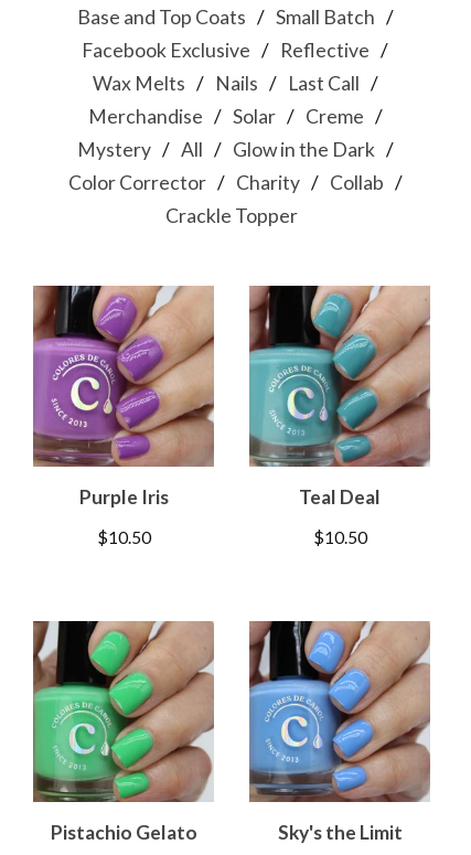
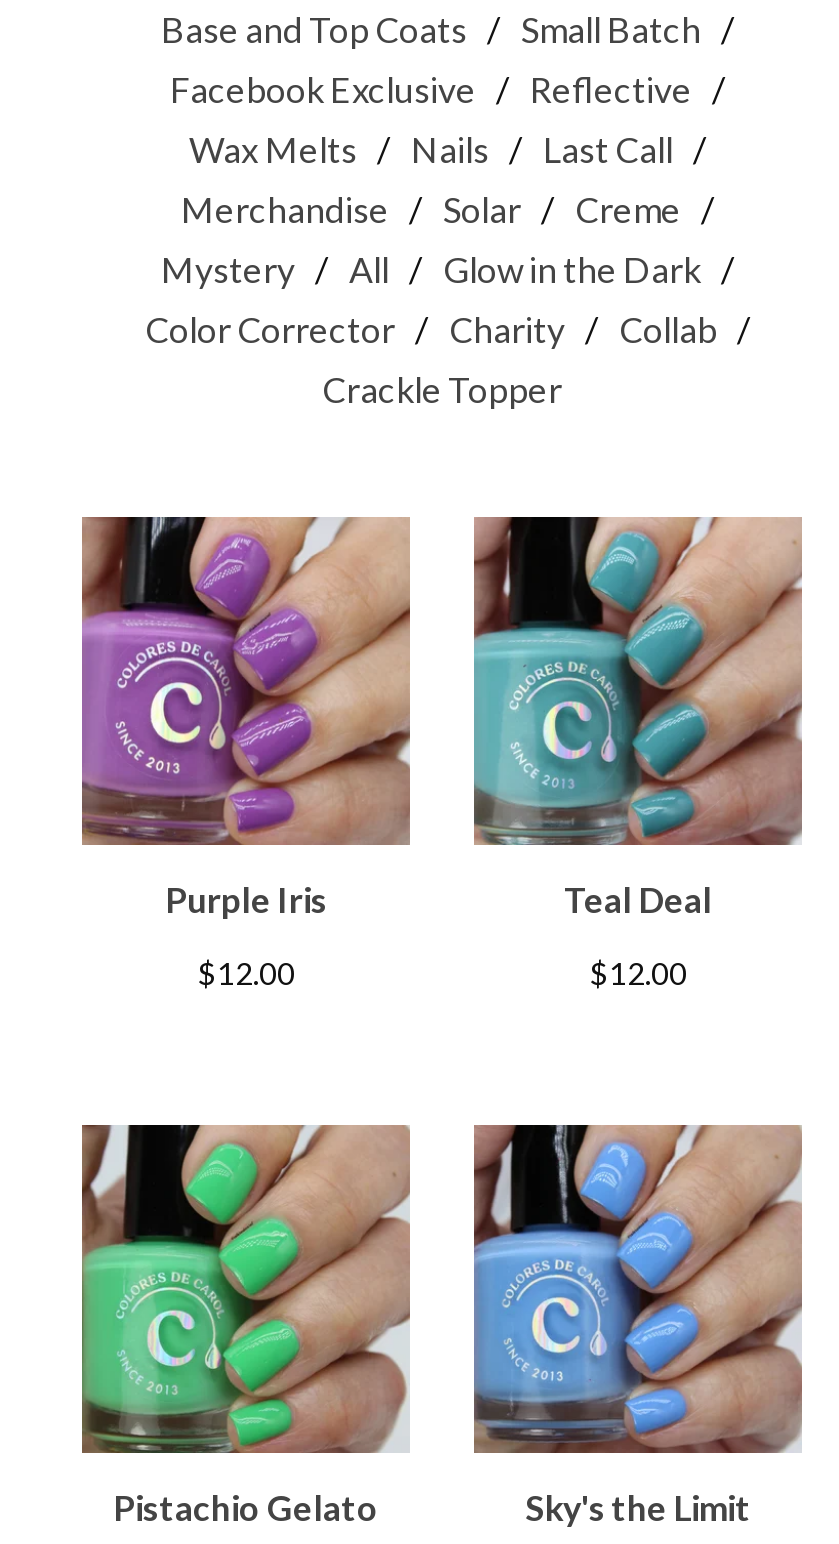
[97,527,151,547] $10.50 -> [197,955,295,991] $12.00
[313,527,367,547] $10.50 -> [589,955,687,991] $12.00

